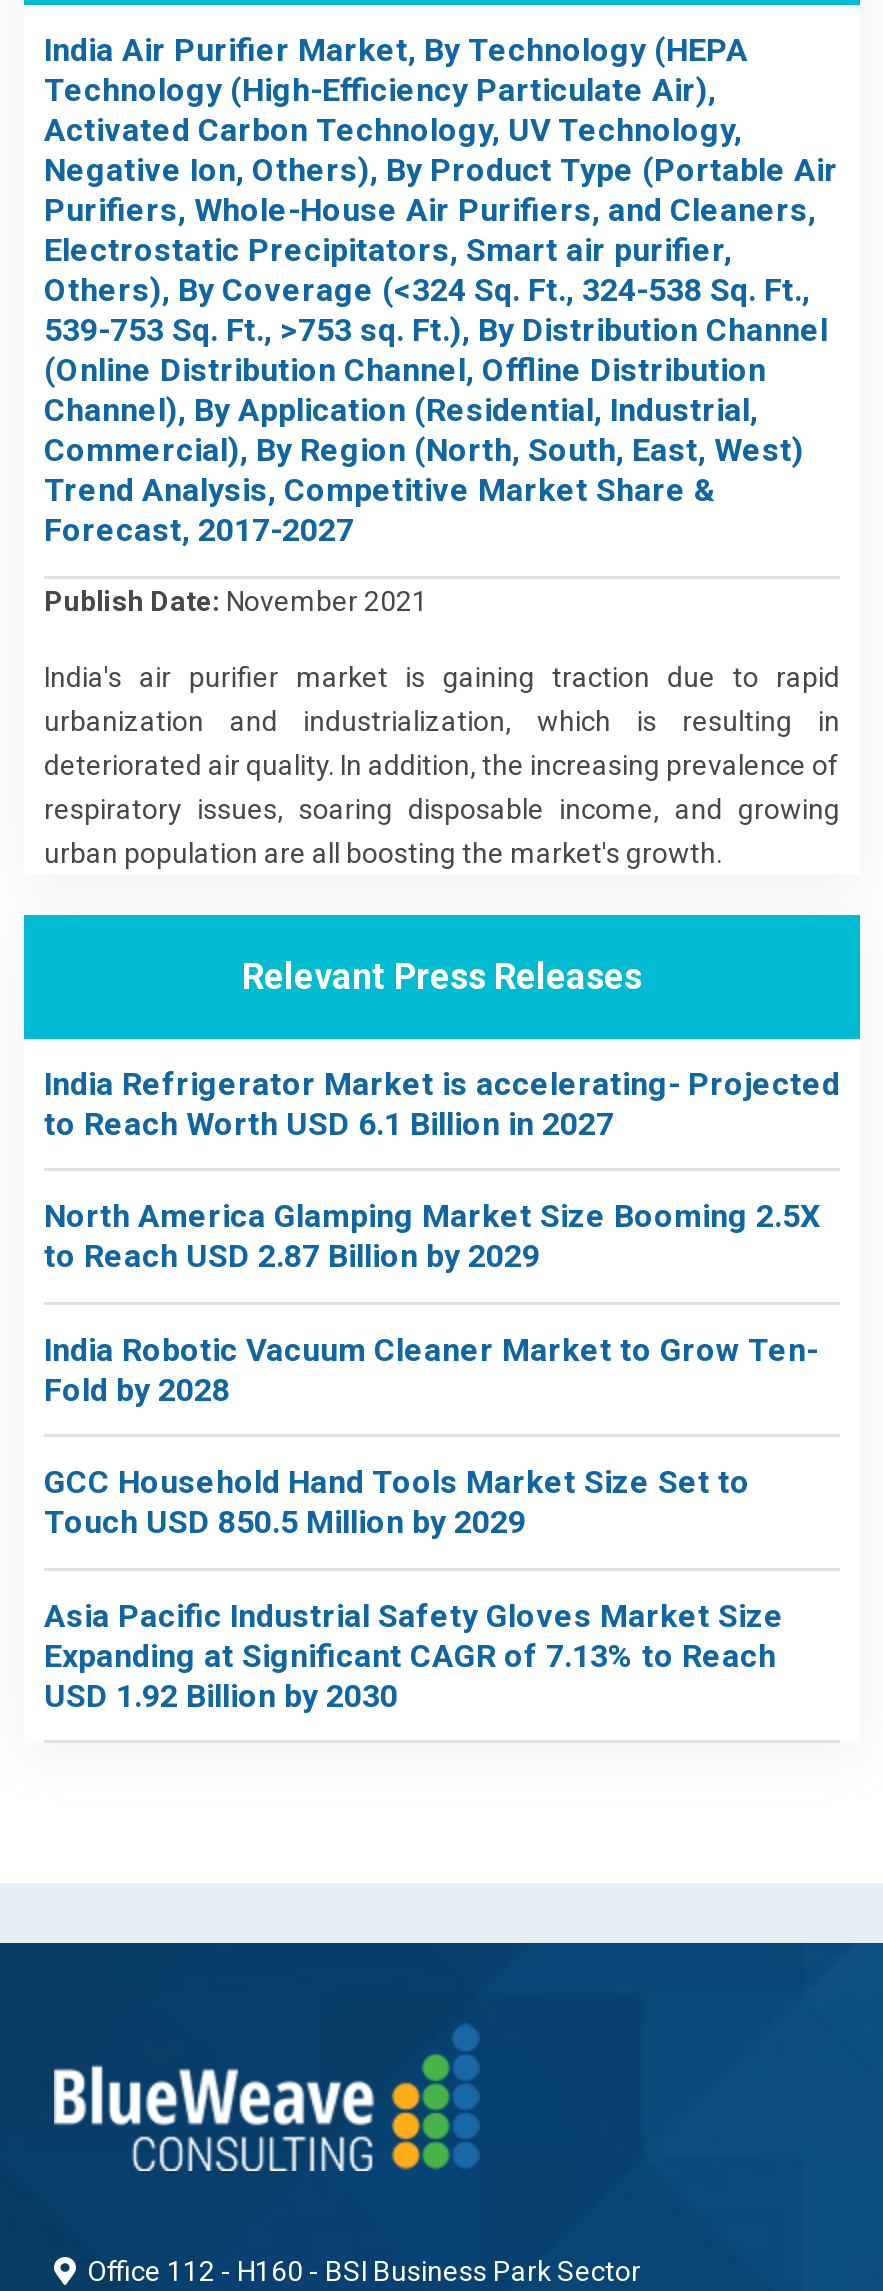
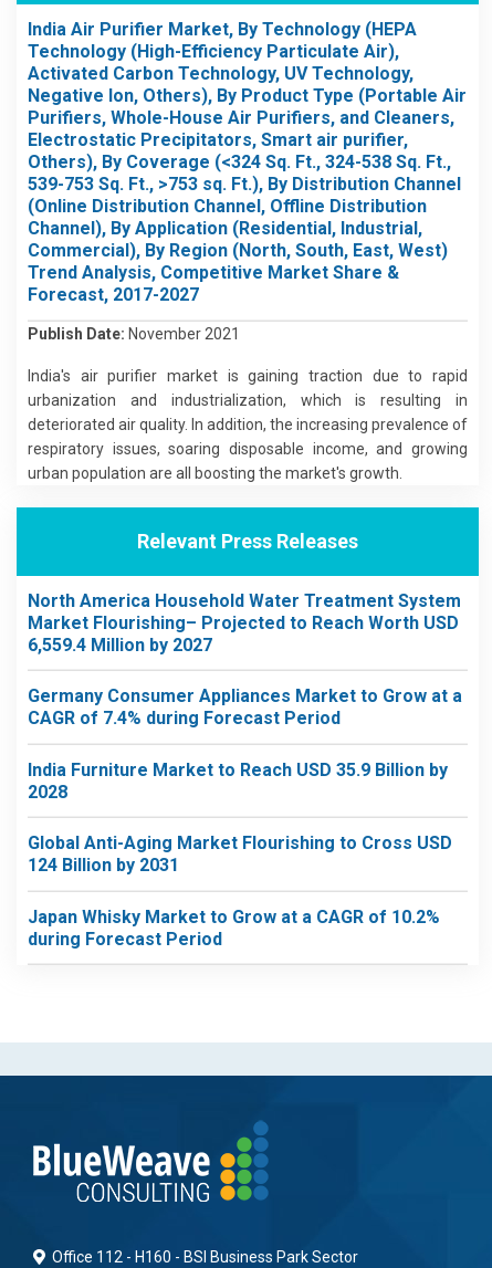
[44,1064,840,1142] India Refrigerator Market is accelerating- Projected | to Reach Worth USD 6.1 Billion in 2027 -> [28,590,461,655] North America Household Water Treatment System | Market Flourishing– Projected to Reach Worth USD | 6,559.4 Million by 2027
[44,1197,820,1275] North America Glamping Market Size Booming 2.5X | to Reach USD 2.87 Billion by 2029 -> [28,685,462,729] Germany Consumer Appliances Market to Grow at a | CAGR of 7.4% during Forecast Period
[44,1330,818,1408] India Robotic Vacuum Cleaner Market to Grow Ten- | Fold by 2028 -> [28,759,448,802] India Furniture Market to Reach USD 35.9 Billion by | 2028
[44,1463,750,1541] GCC Household Hand Tools Market Size Set to | Touch USD 850.5 Million by 2029 -> [28,832,452,876] Global Anti-Aging Market Flourishing to Cross USD | 124 Billion by 2031
[44,1596,784,1714] Asia Pacific Industrial Safety Gloves Market Size | Expanding at Significant CAGR of 7.13% to Reach | USD 1.92 Billion by 2030 -> [28,906,440,949] Japan Whisky Market to Grow at a CAGR of 10.2% | during Forecast Period

